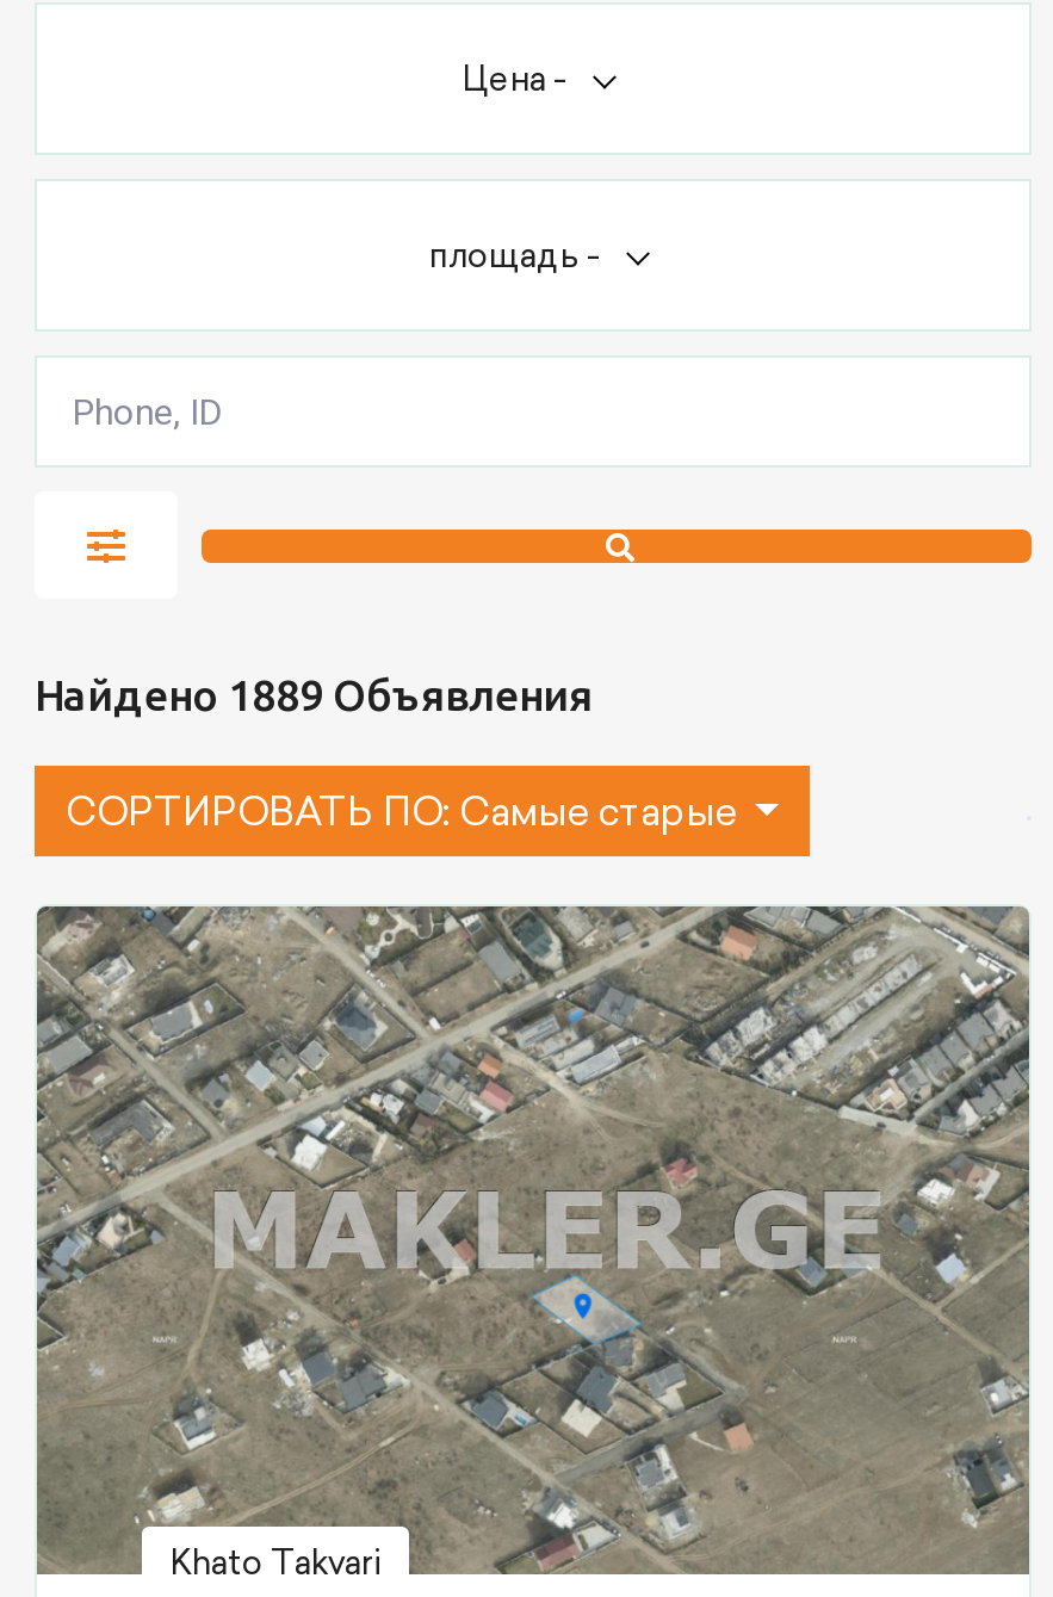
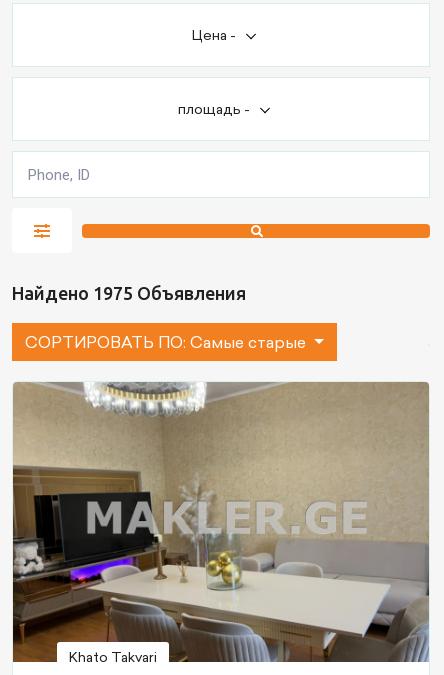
[35,670,593,718] Найдено 1889 Объявления -> [12,283,246,303] Найдено 1975 Объявления
[35,904,1032,1577] [image] -> [13,382,429,662] [image]

